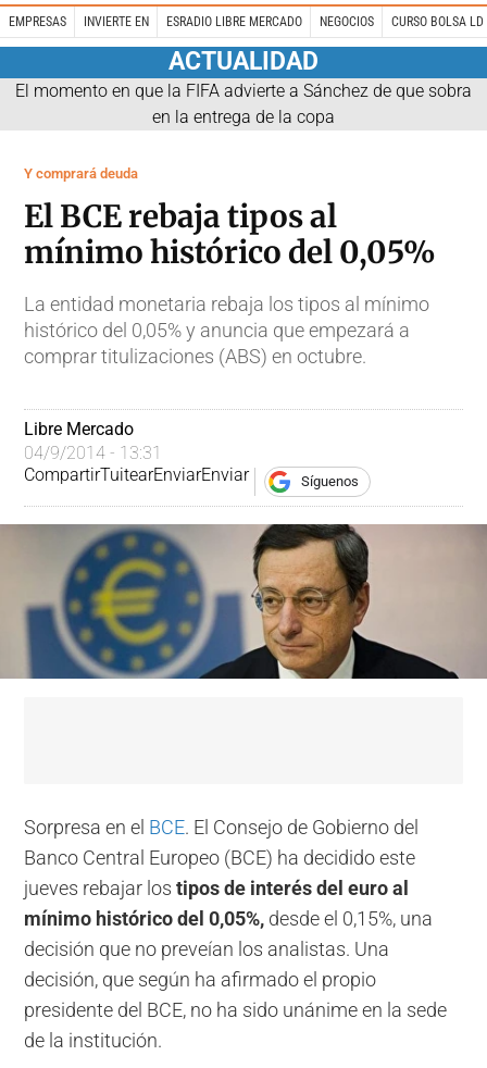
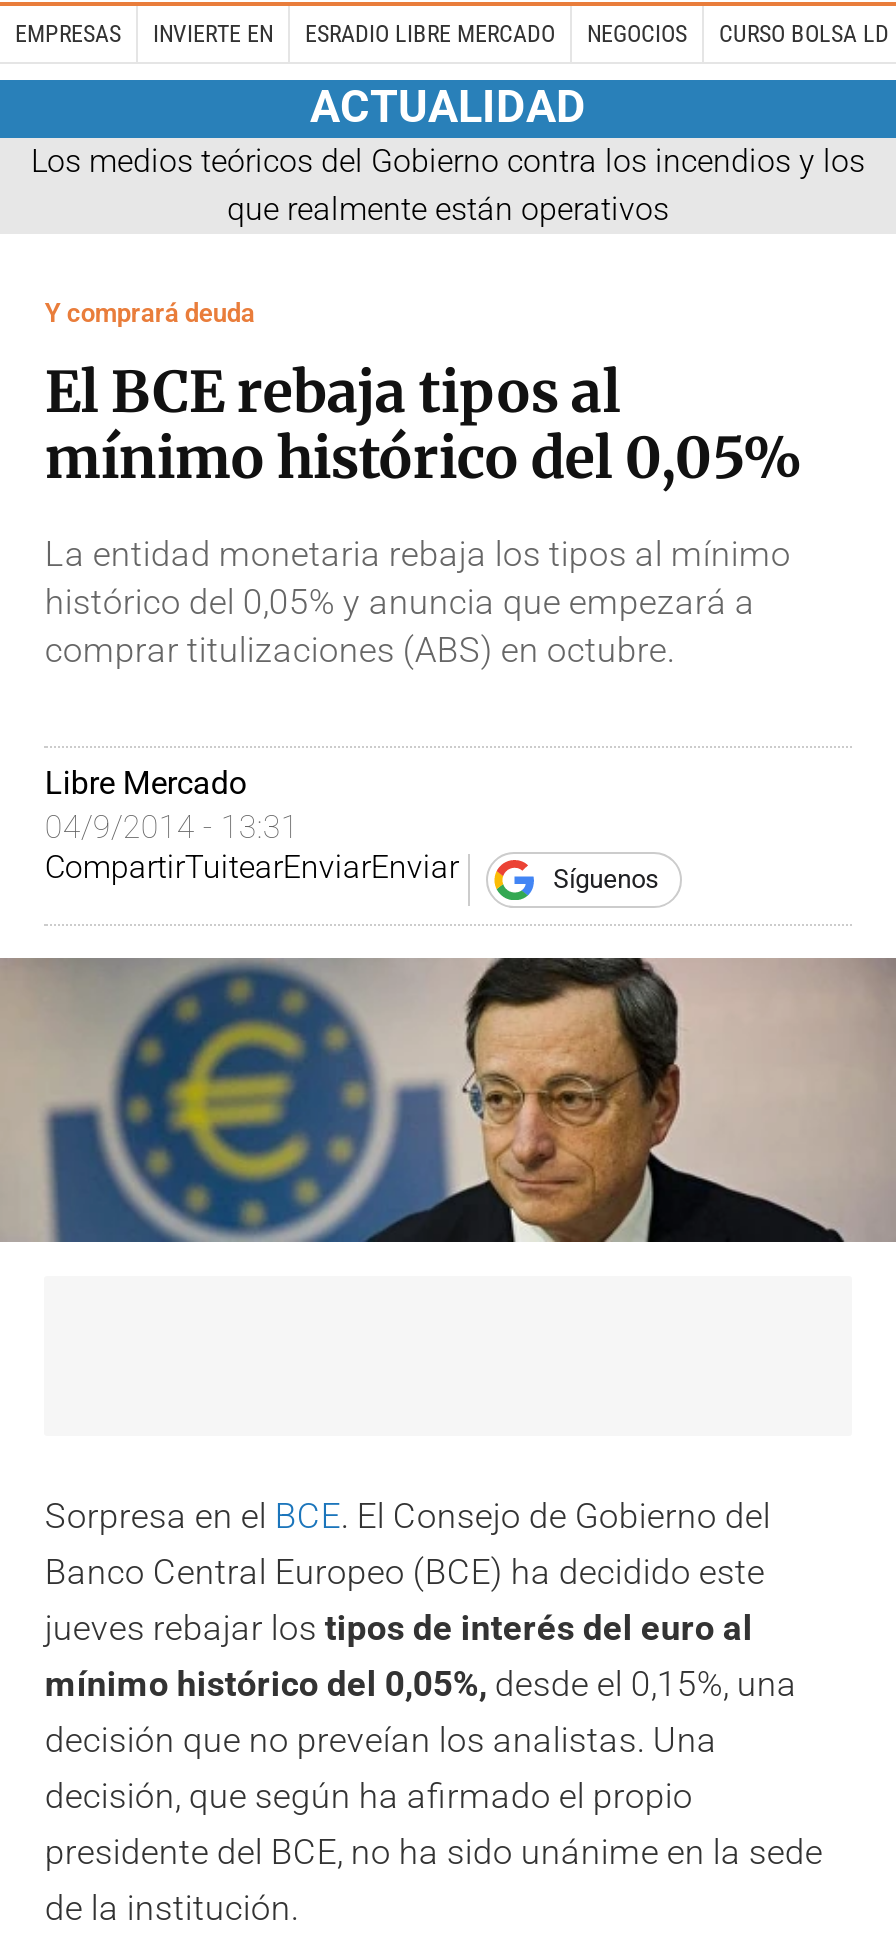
[15,80,472,127] El momento en que la FIFA advierte a Sánchez de que sobra | en la entrega de la copa -> [31,141,865,227] Los medios teóricos del Gobierno contra los incendios y los | que realmente están operativos

